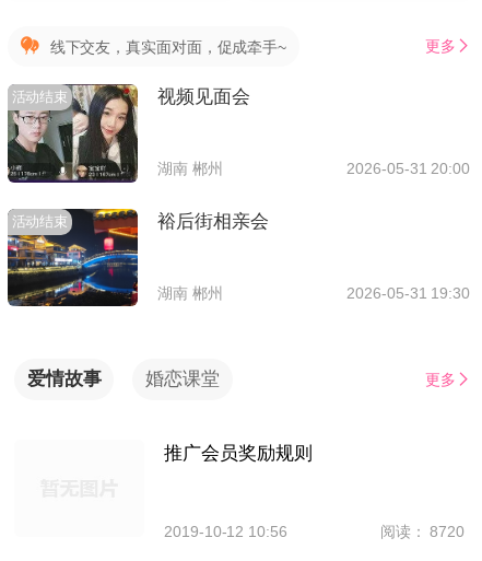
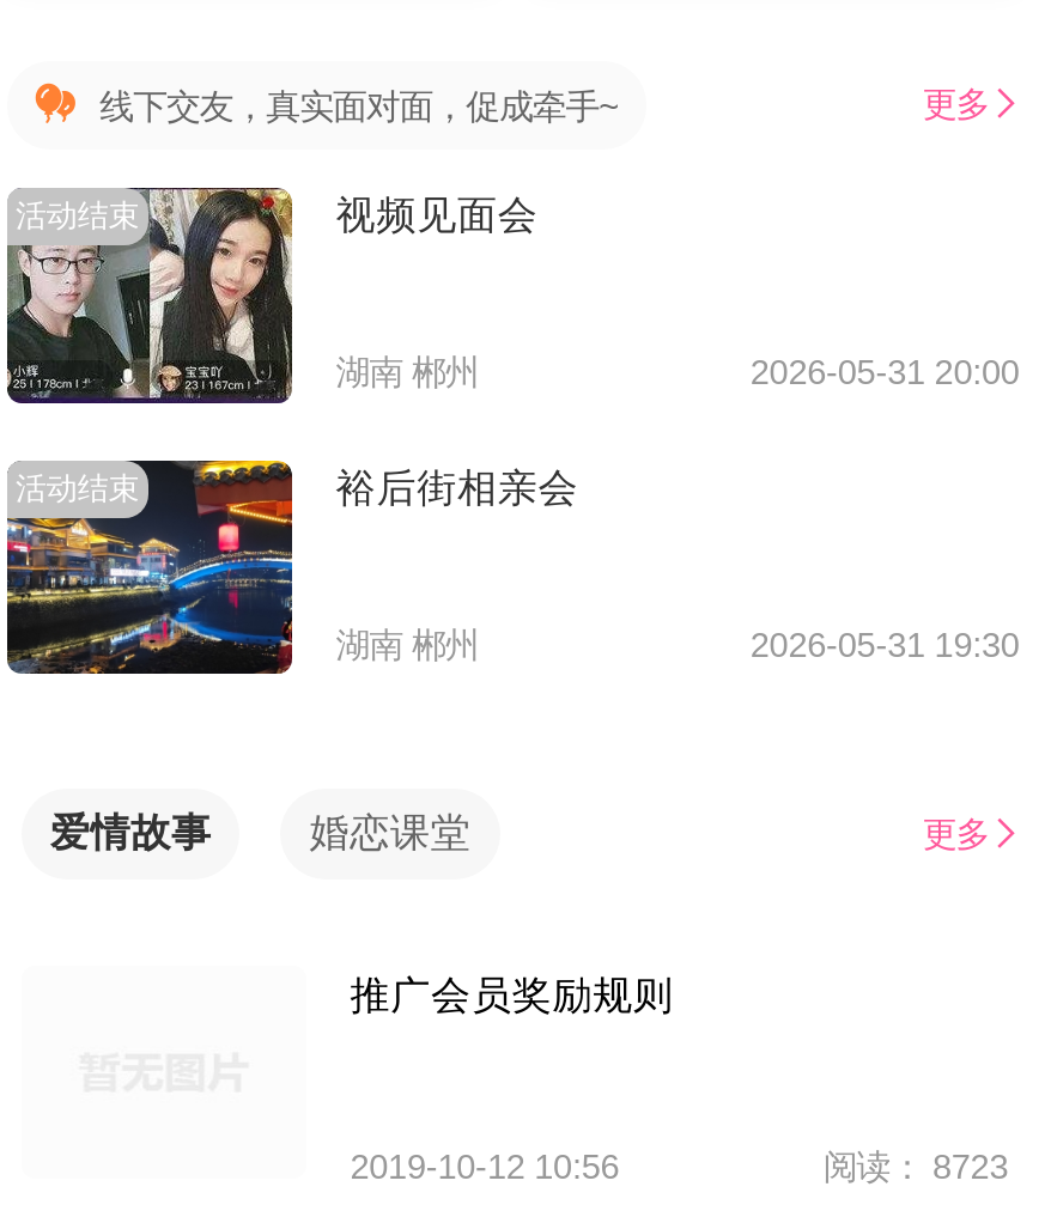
[380,523,465,541] 阅读： 8720 -> [823,1149,1008,1187] 阅读： 8723

